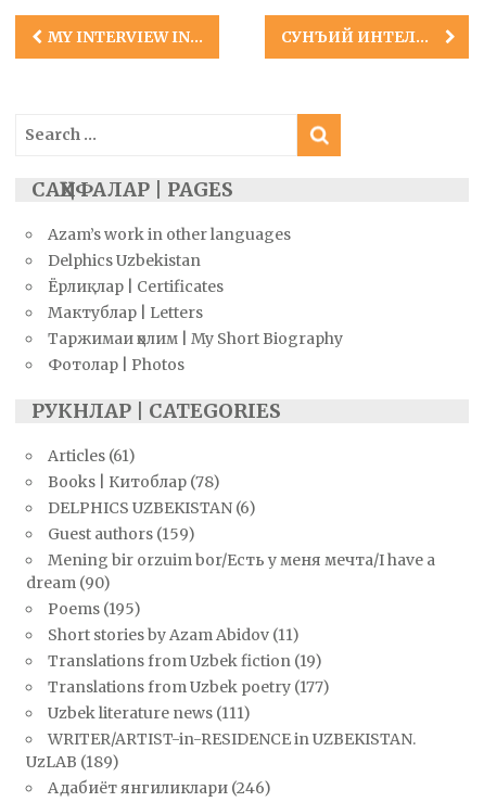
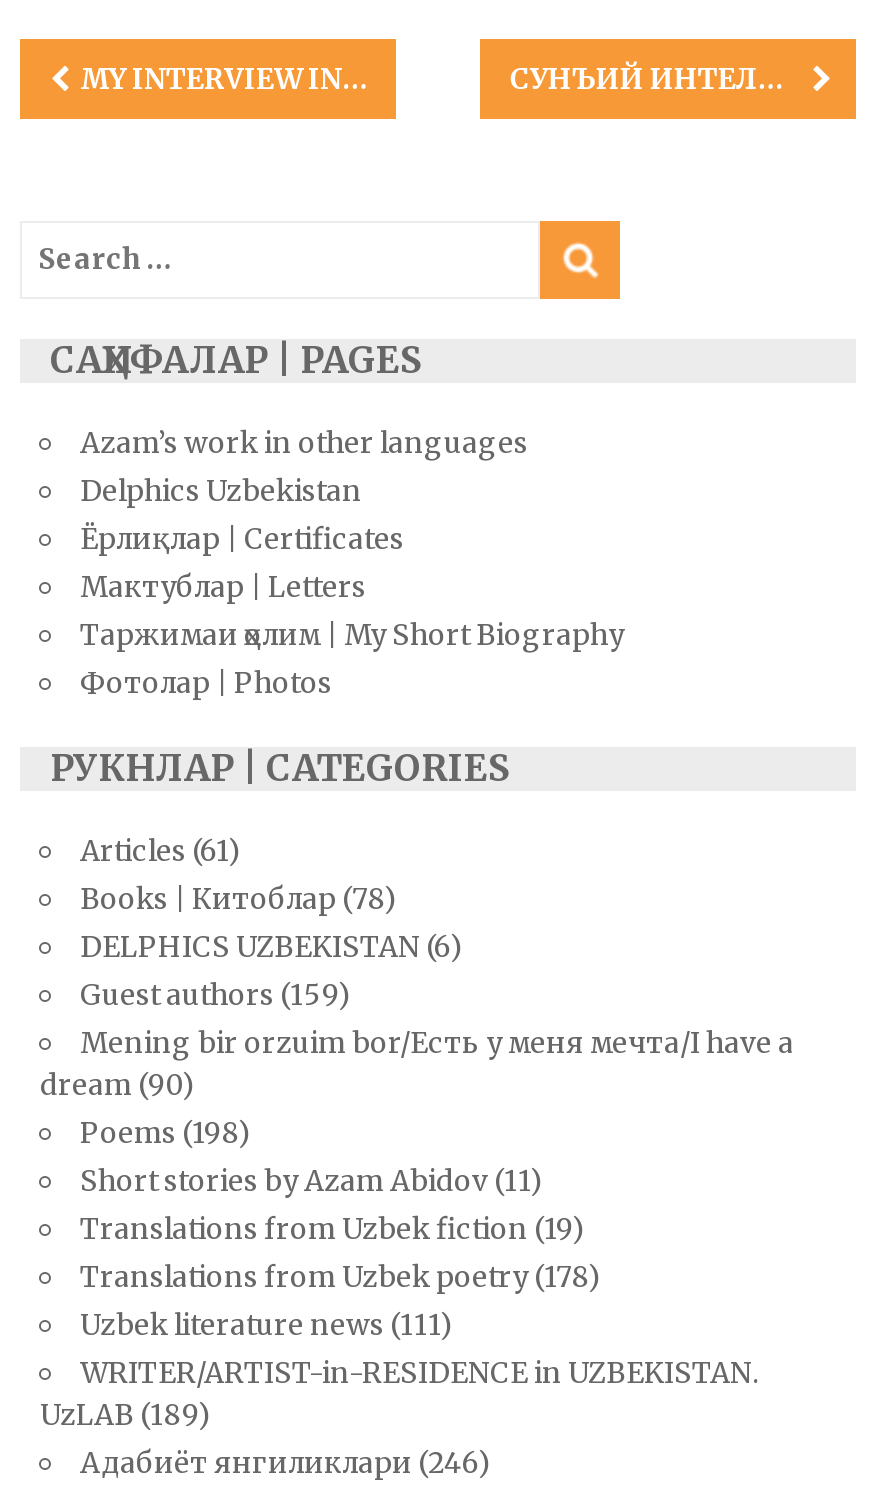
[48,599,141,619] Poems (195) -> [80,1115,252,1151] Poems (198)
[48,677,330,697] Translations from Uzbek poetry (177) -> [80,1259,602,1295] Translations from Uzbek poetry (178)

